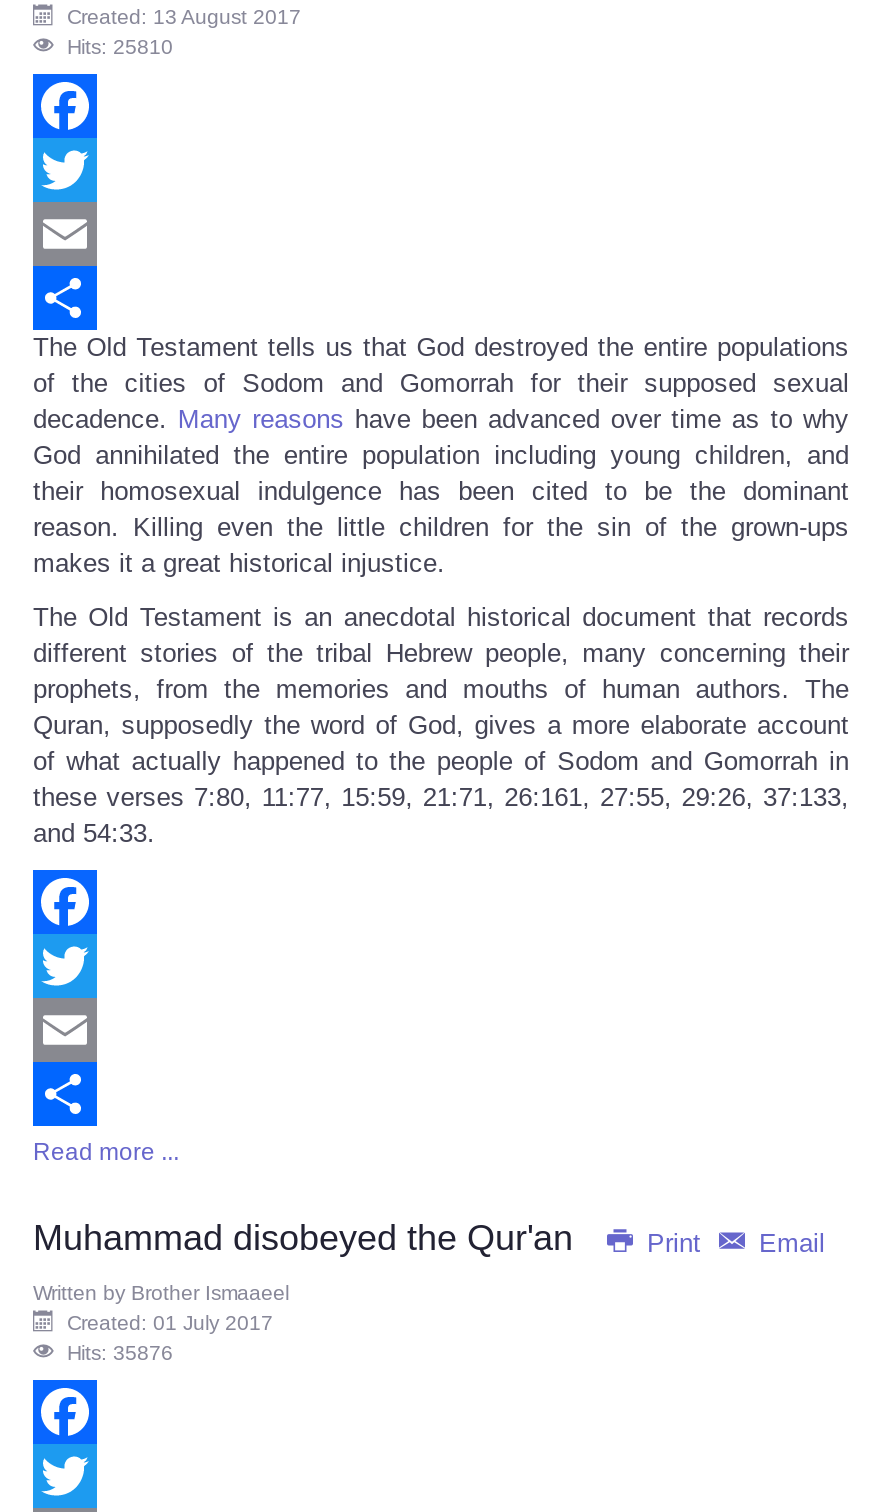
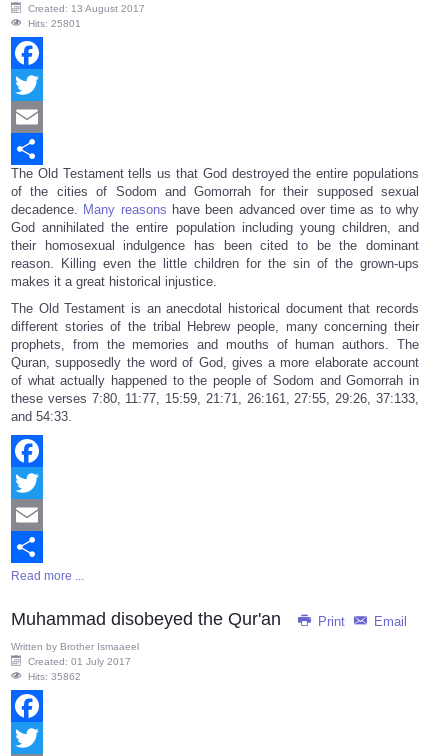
[67,36,173,58] Hits: 25810 -> [28,18,81,29] Hits: 25801
[67,1342,173,1364] Hits: 35876 -> [28,671,81,682] Hits: 35862

